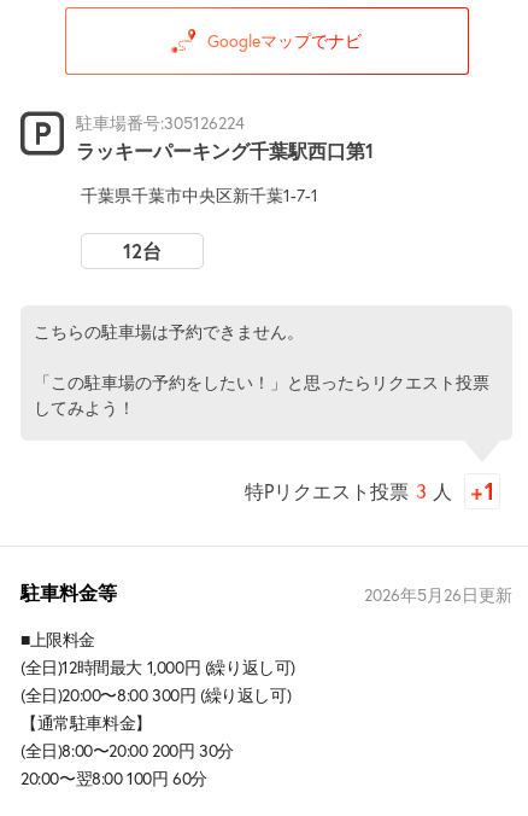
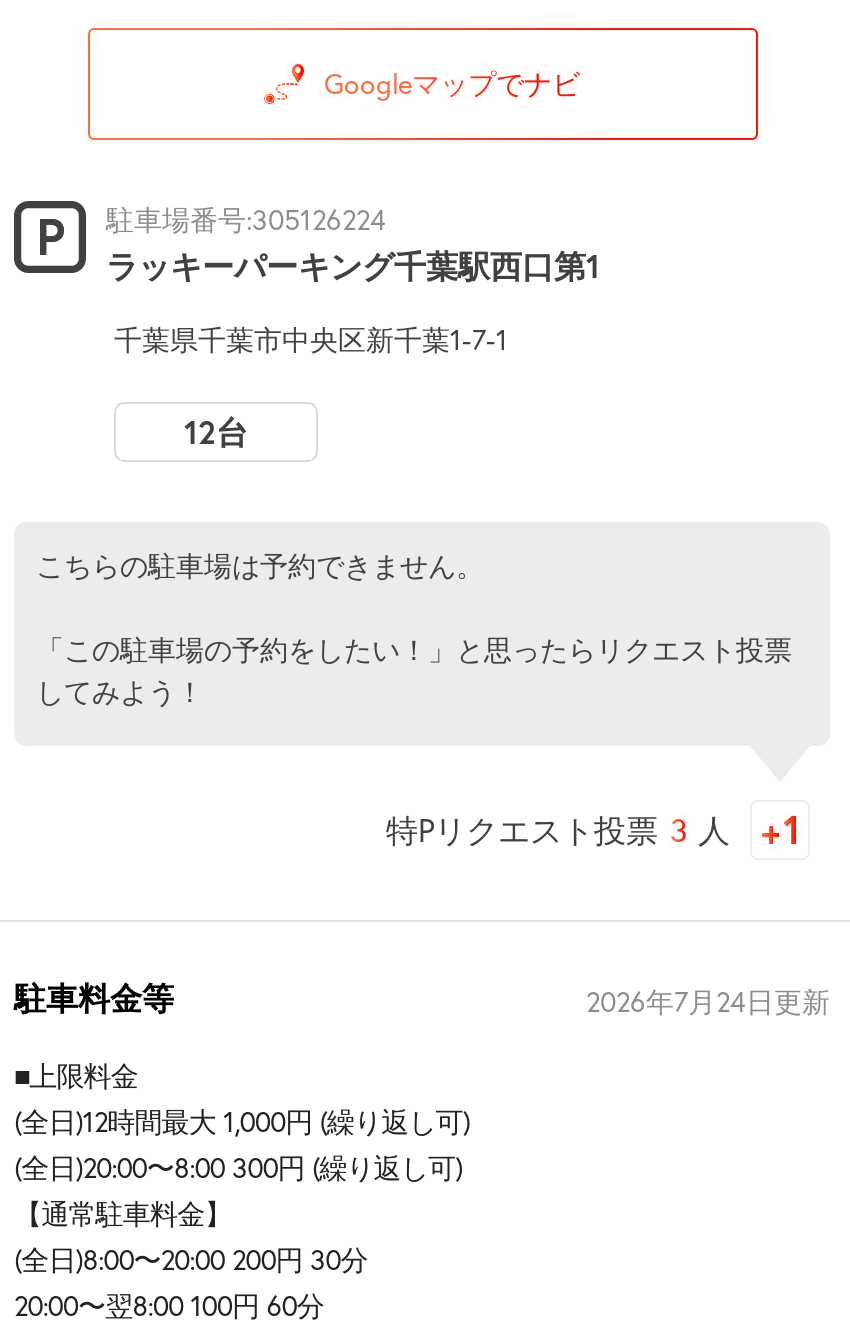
[364,584,512,606] 2026年5月26日更新 -> [586,984,830,1020] 2026年7月24日更新

